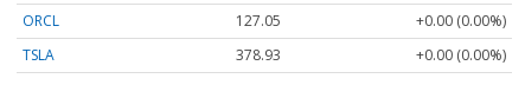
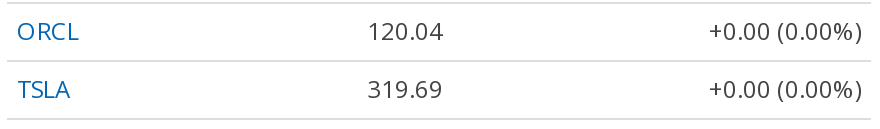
[236,10,281,30] 127.05 -> [367,14,443,48] 120.04
[236,44,281,64] 378.93 -> [367,72,443,106] 319.69

